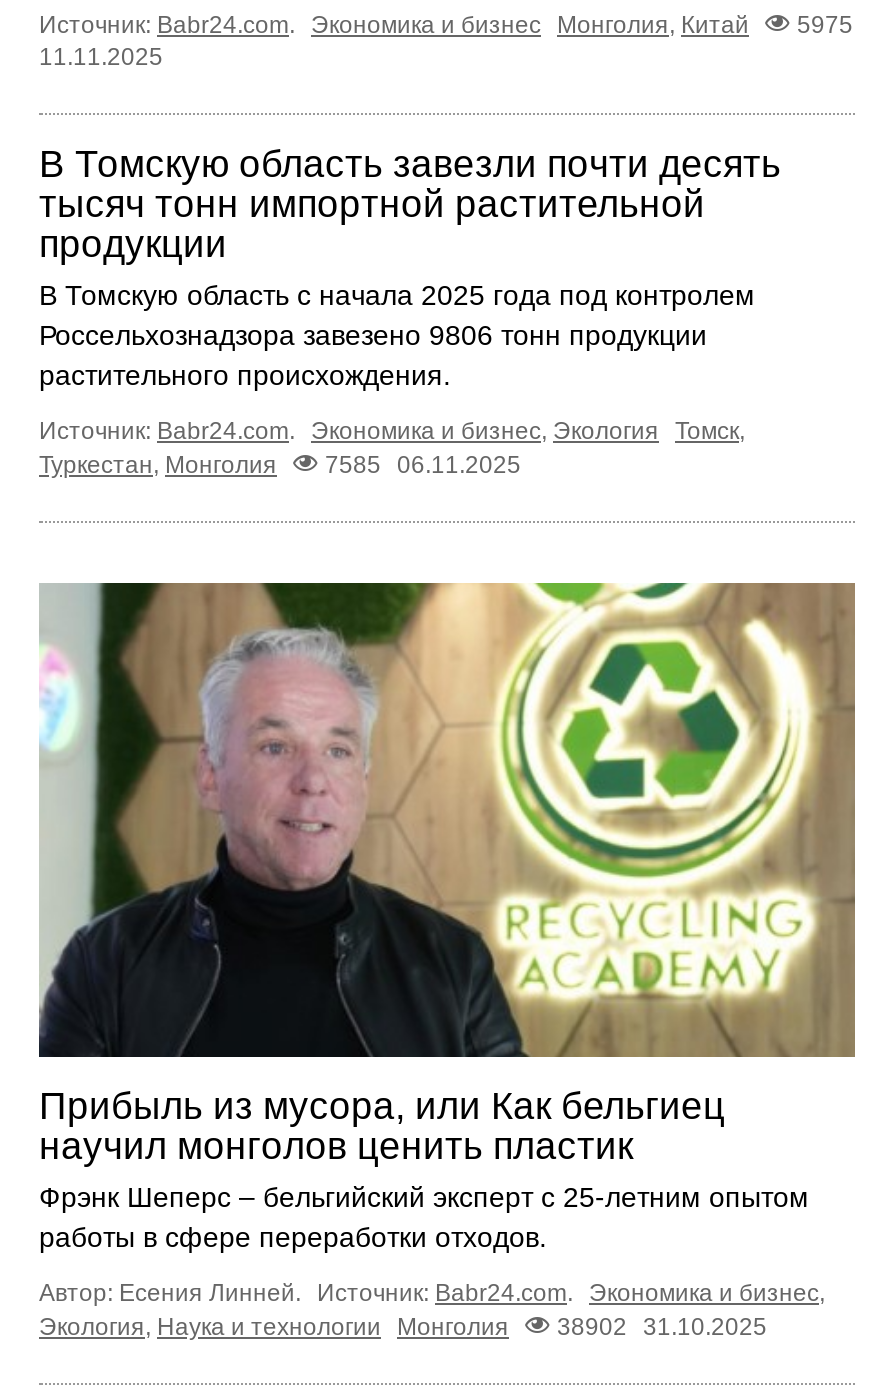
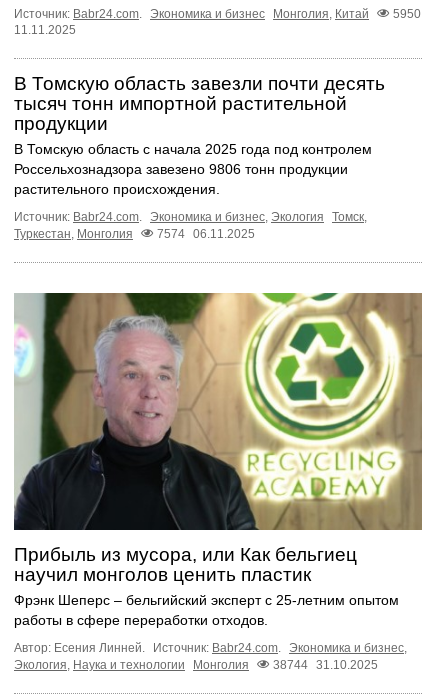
[39,11,853,39] Источник: Babr24.com. Экономика и бизнес Монголия, Китай 5975 -> [14,7,421,21] Источник: Babr24.com. Экономика и бизнес Монголия, Китай 5950
[39,451,521,479] Туркестан, Монголия 7585 06.11.2025 -> [14,227,255,241] Туркестан, Монголия 7574 06.11.2025
[39,1313,767,1341] Экология, Наука и технологии Монголия 38902 31.10.2025 -> [14,658,378,672] Экология, Наука и технологии Монголия 38744 31.10.2025

